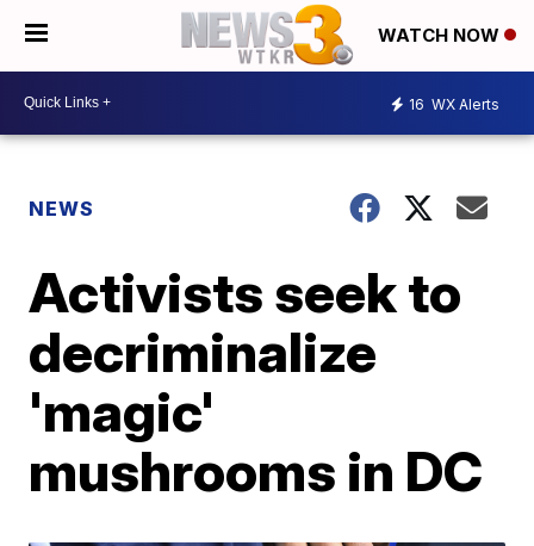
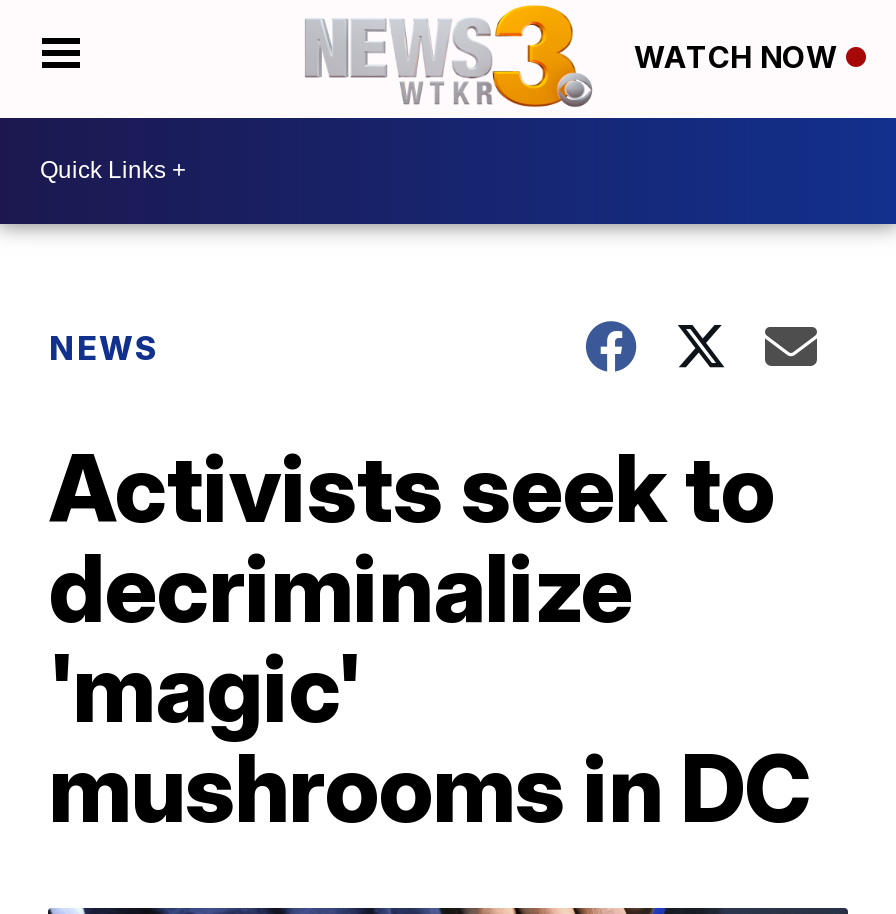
[409,96,499,113] 16 WX Alerts -> none

